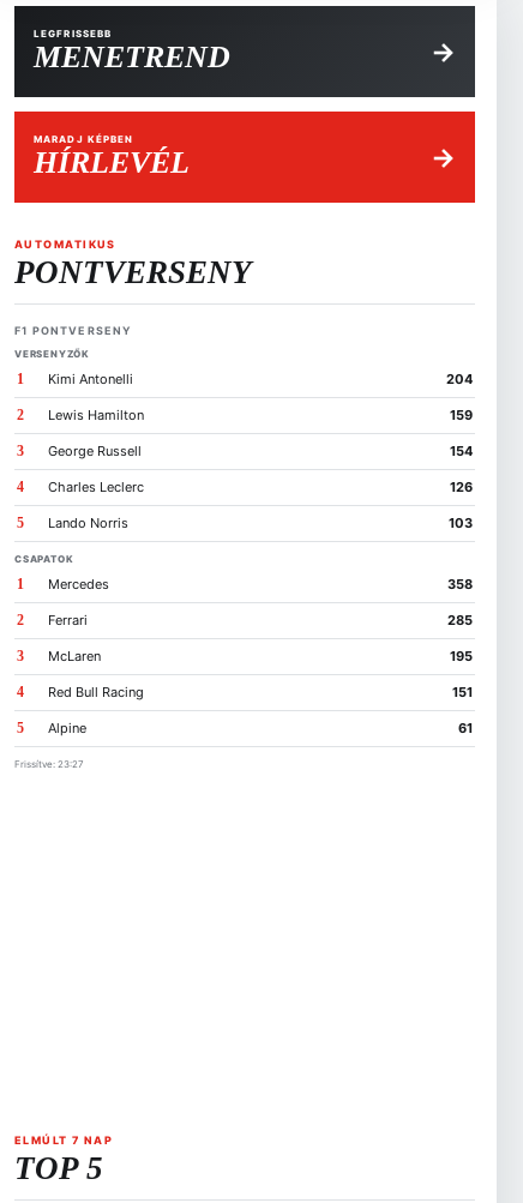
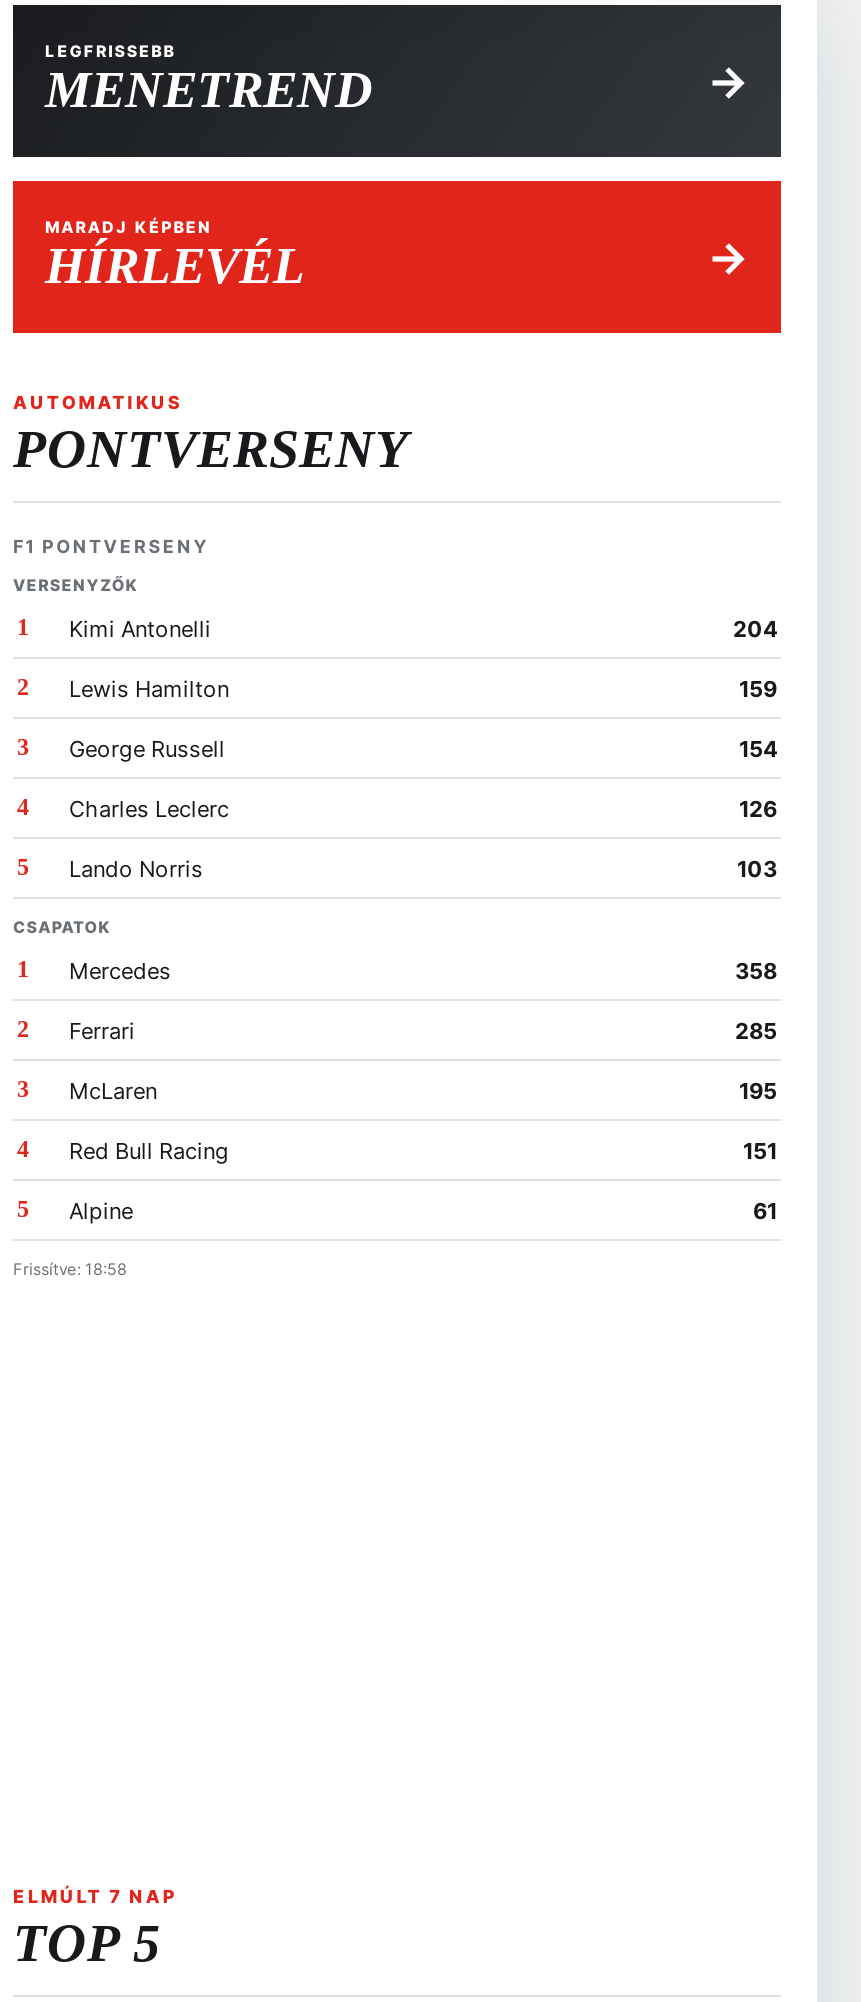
[14,758,84,770] Frissítve: 23:27 -> [13,1260,127,1280] Frissítve: 18:58

